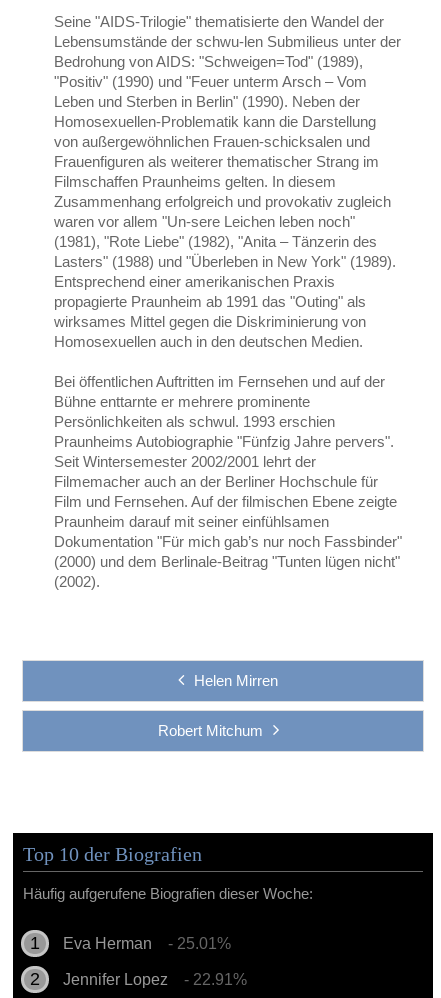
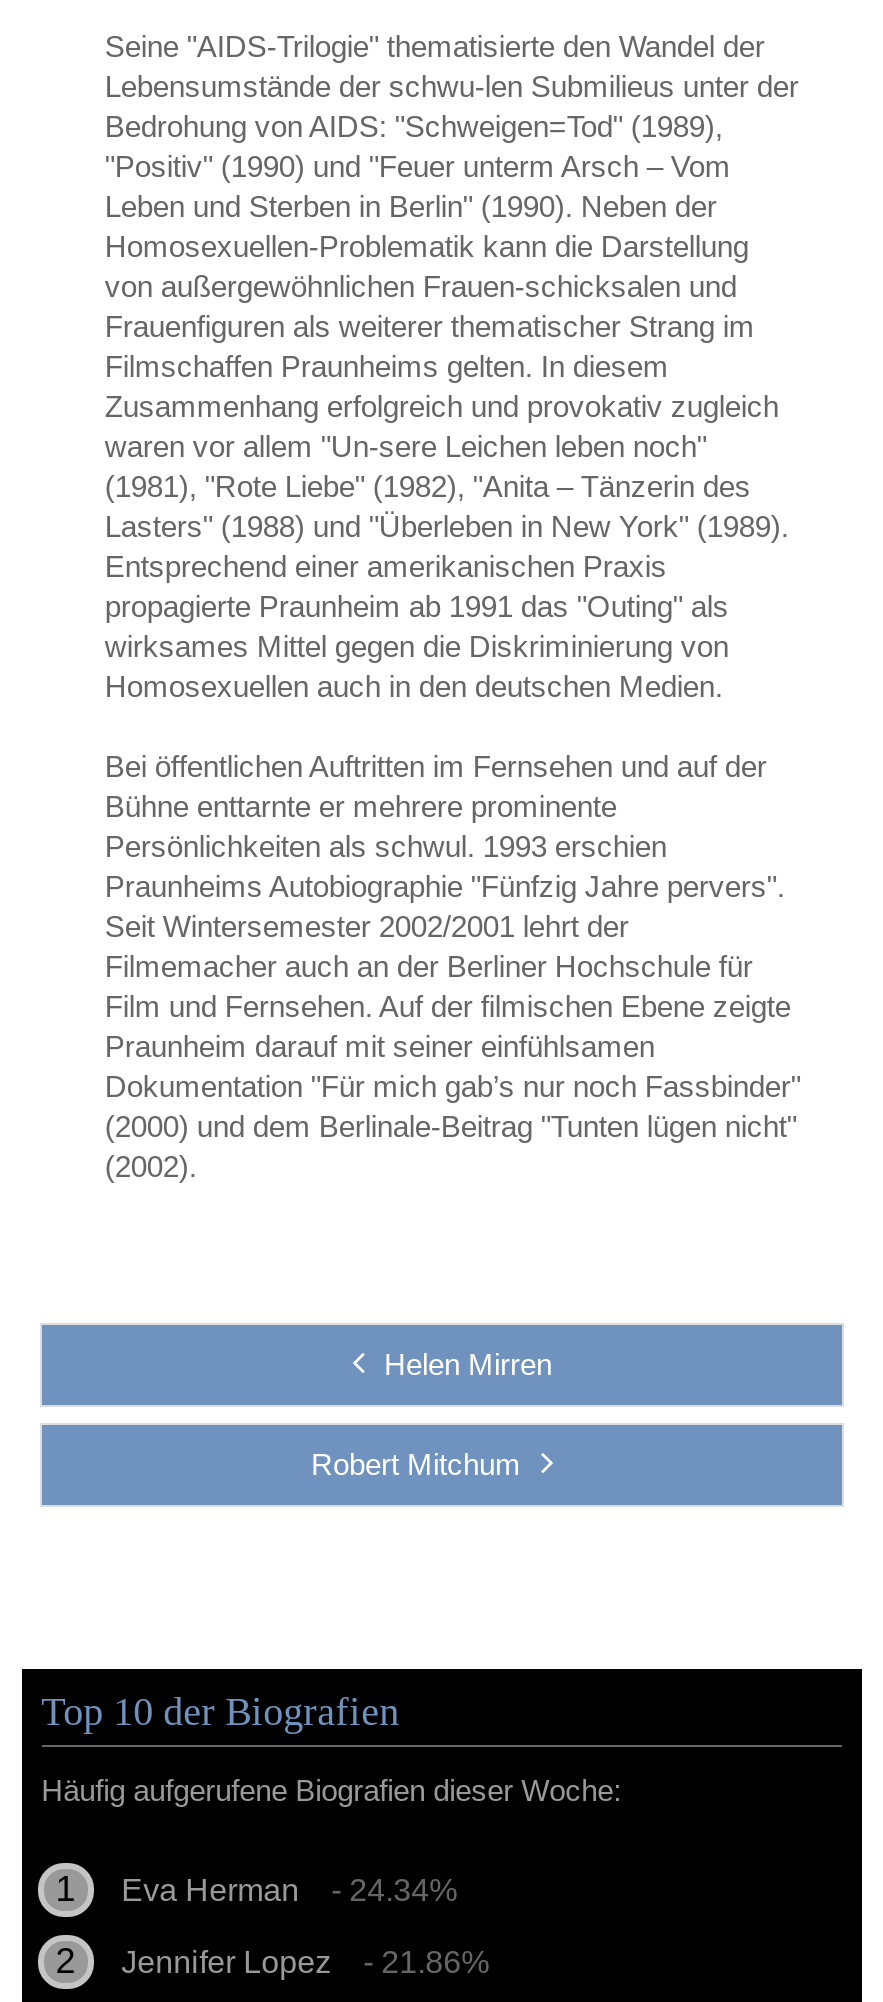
[63,935,231,952] Eva Herman - 25.01% -> [121,1873,457,1907] Eva Herman - 24.34%
[63,971,247,988] Jennifer Lopez - 22.91% -> [121,1945,489,1979] Jennifer Lopez - 21.86%

